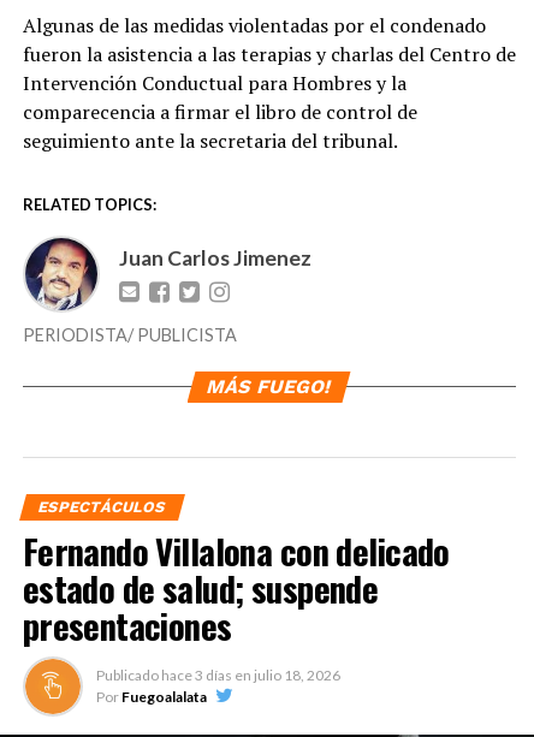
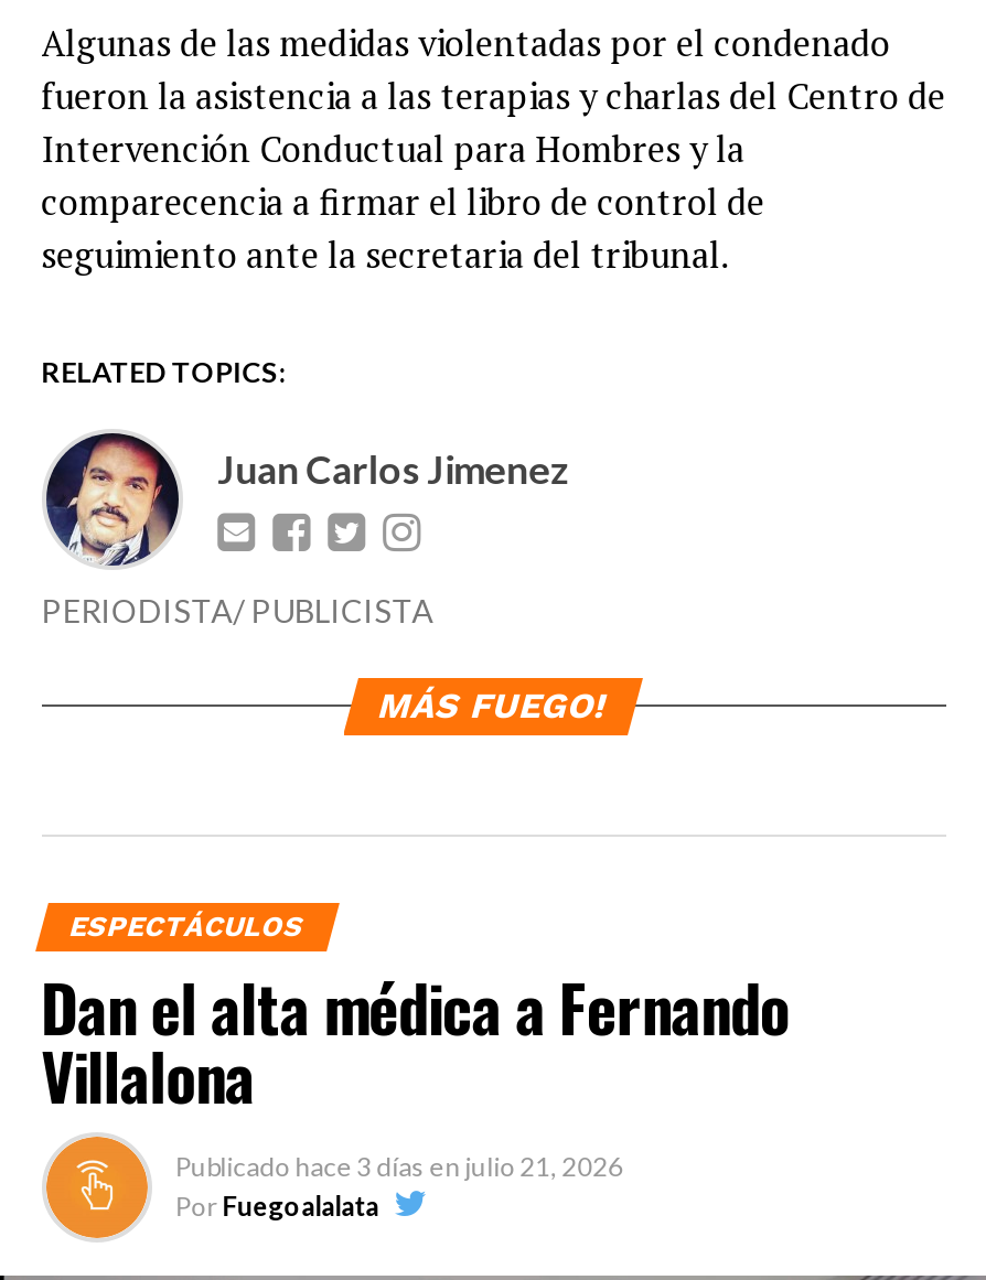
[22,526,450,685] Fernando Villalona con delicado | estado de salud; suspende | presentaciones | Publicado hace 3 días en julio 18, 2026 -> [41,961,790,1184] Dan el alta médica a Fernando | Villalona | Publicado hace 3 días en julio 21, 2026

